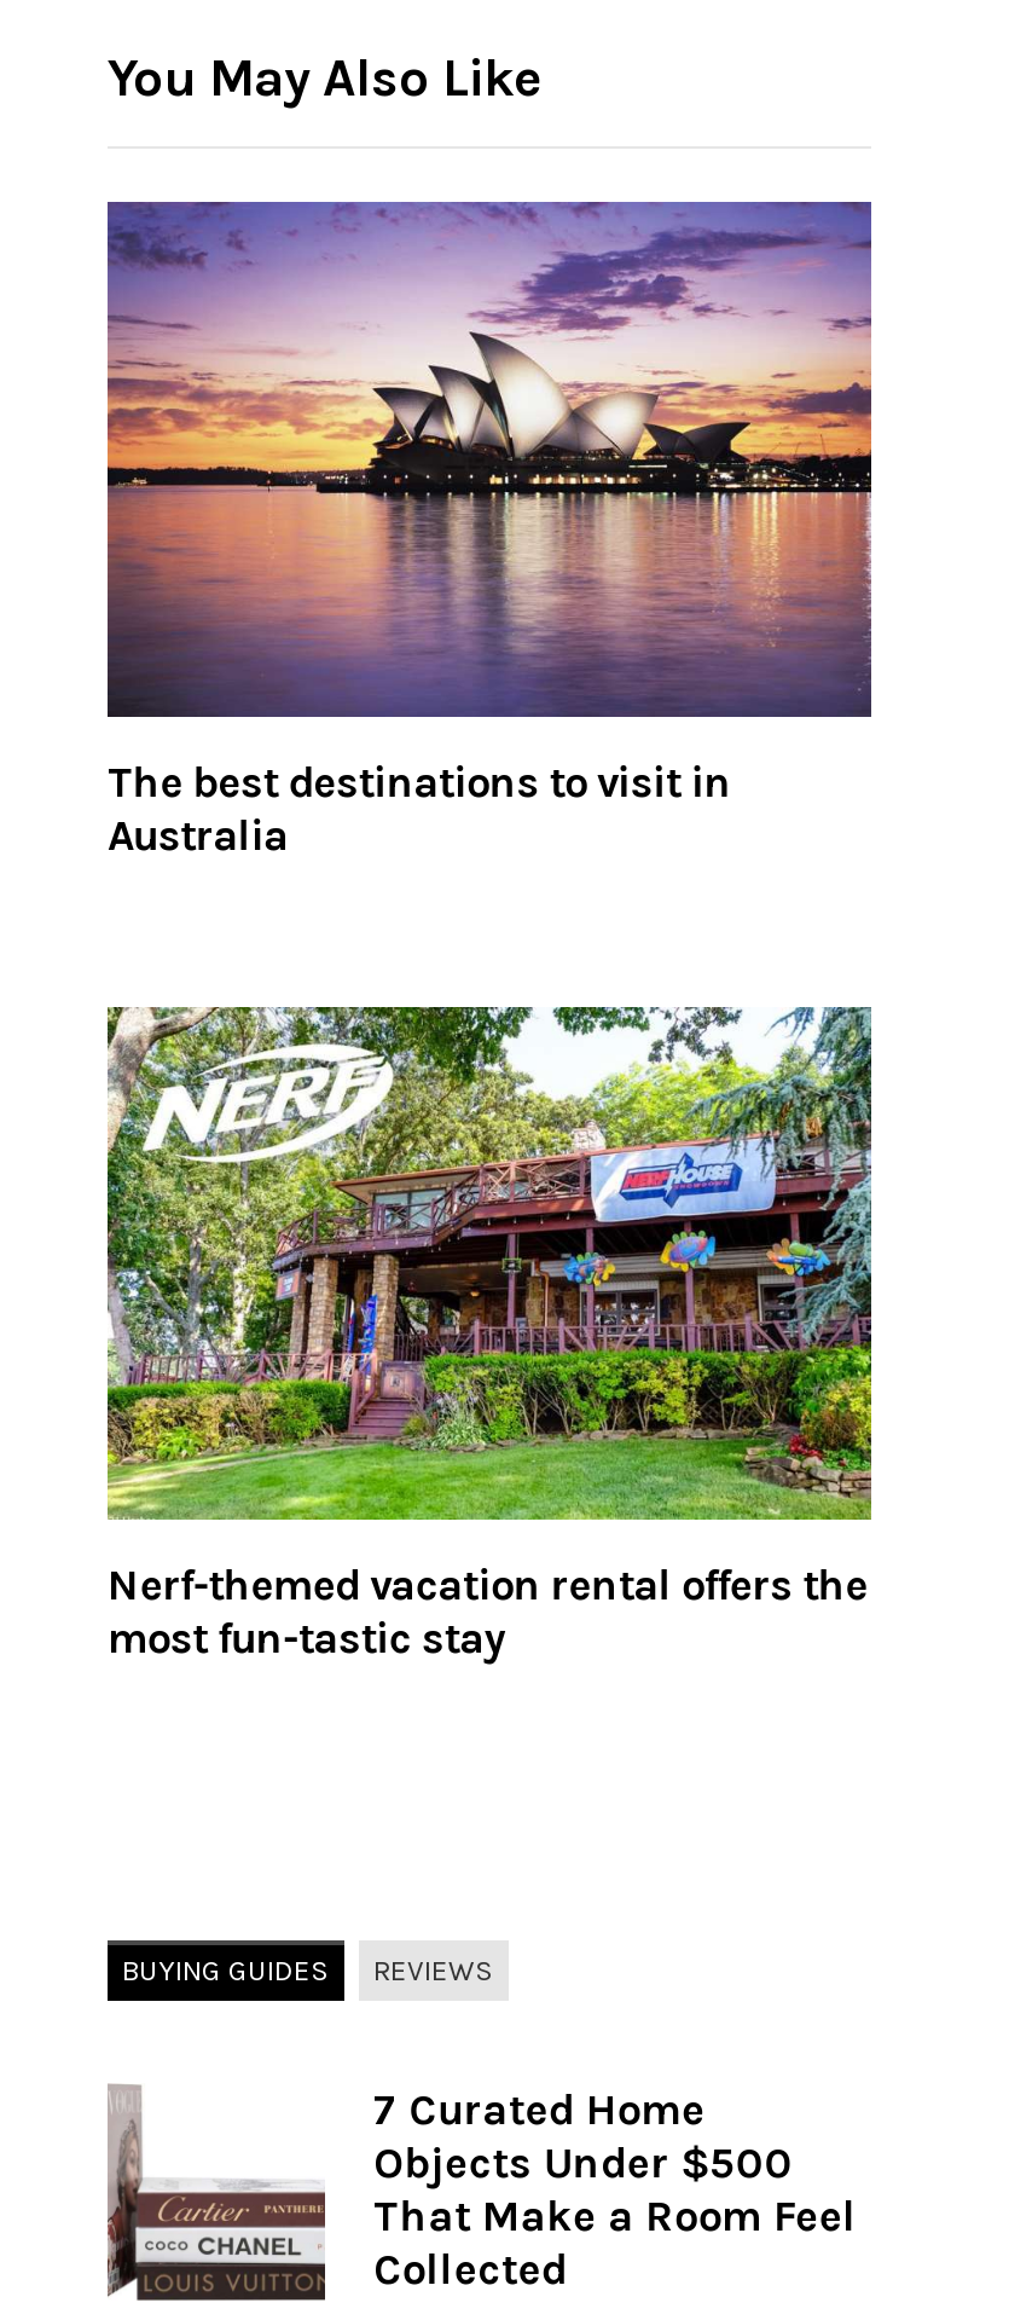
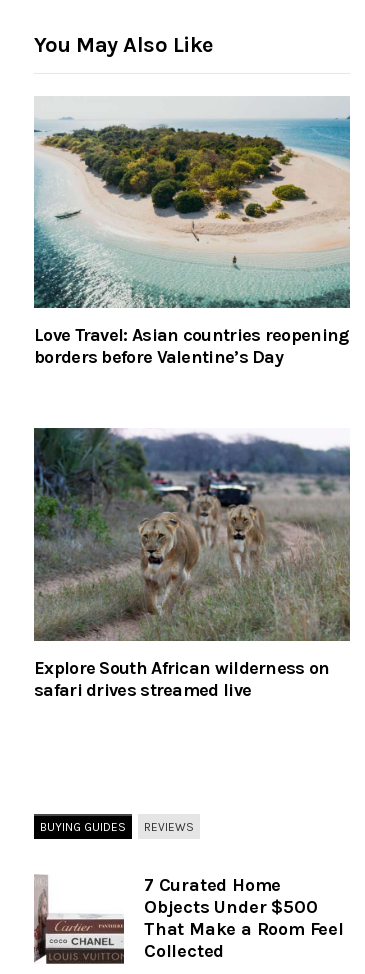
[105,201,874,862] [image] | The best destinations to visit in | Australia -> [33,96,351,368] [image] | Love Travel: Asian countries reopening | borders before Valentine’s Day
[105,1003,874,1666] [image] | Nerf-themed vacation rental offers the | most fun-tastic stay -> [33,427,351,701] [image] | Explore South African wilderness on | safari drives streamed live

